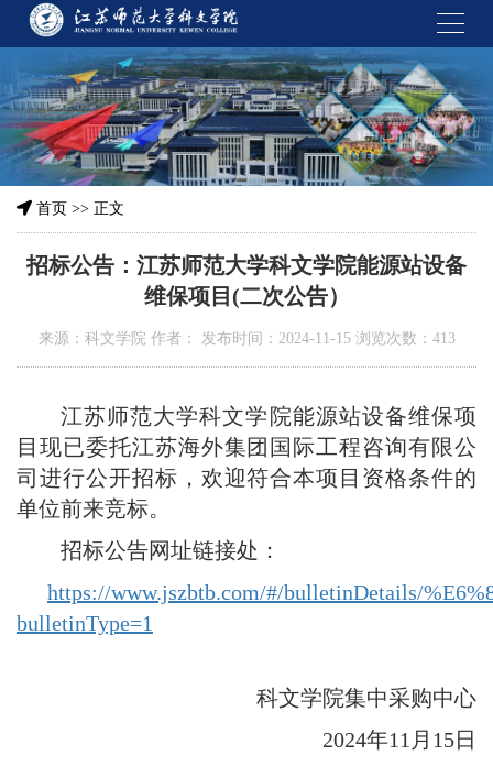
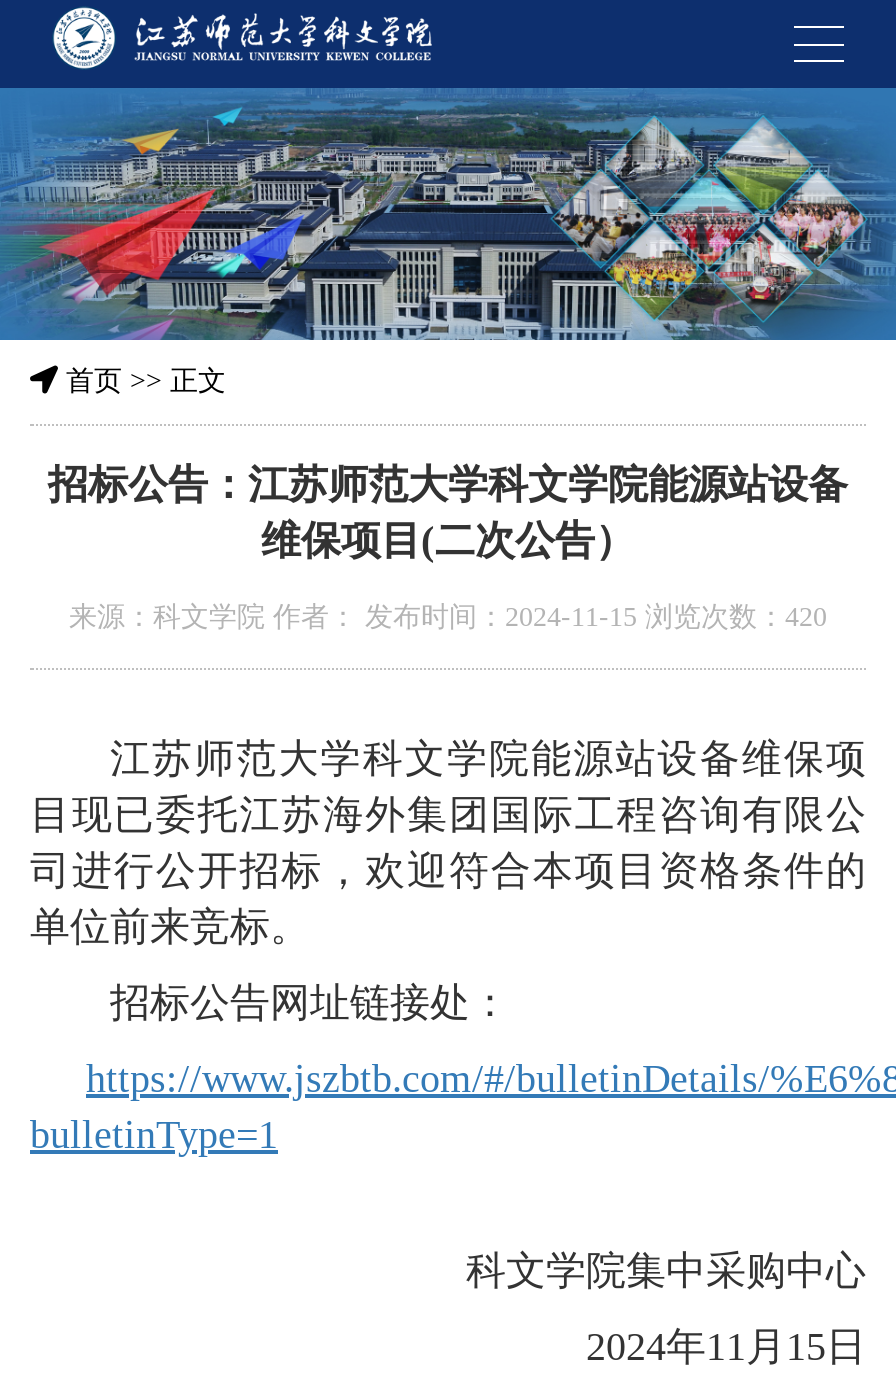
[38,330,455,347] 来源：科文学院 作者： 发布时间：2024-11-15 浏览次数：413 -> [69,602,827,632] 来源：科文学院 作者： 发布时间：2024-11-15 浏览次数：420

